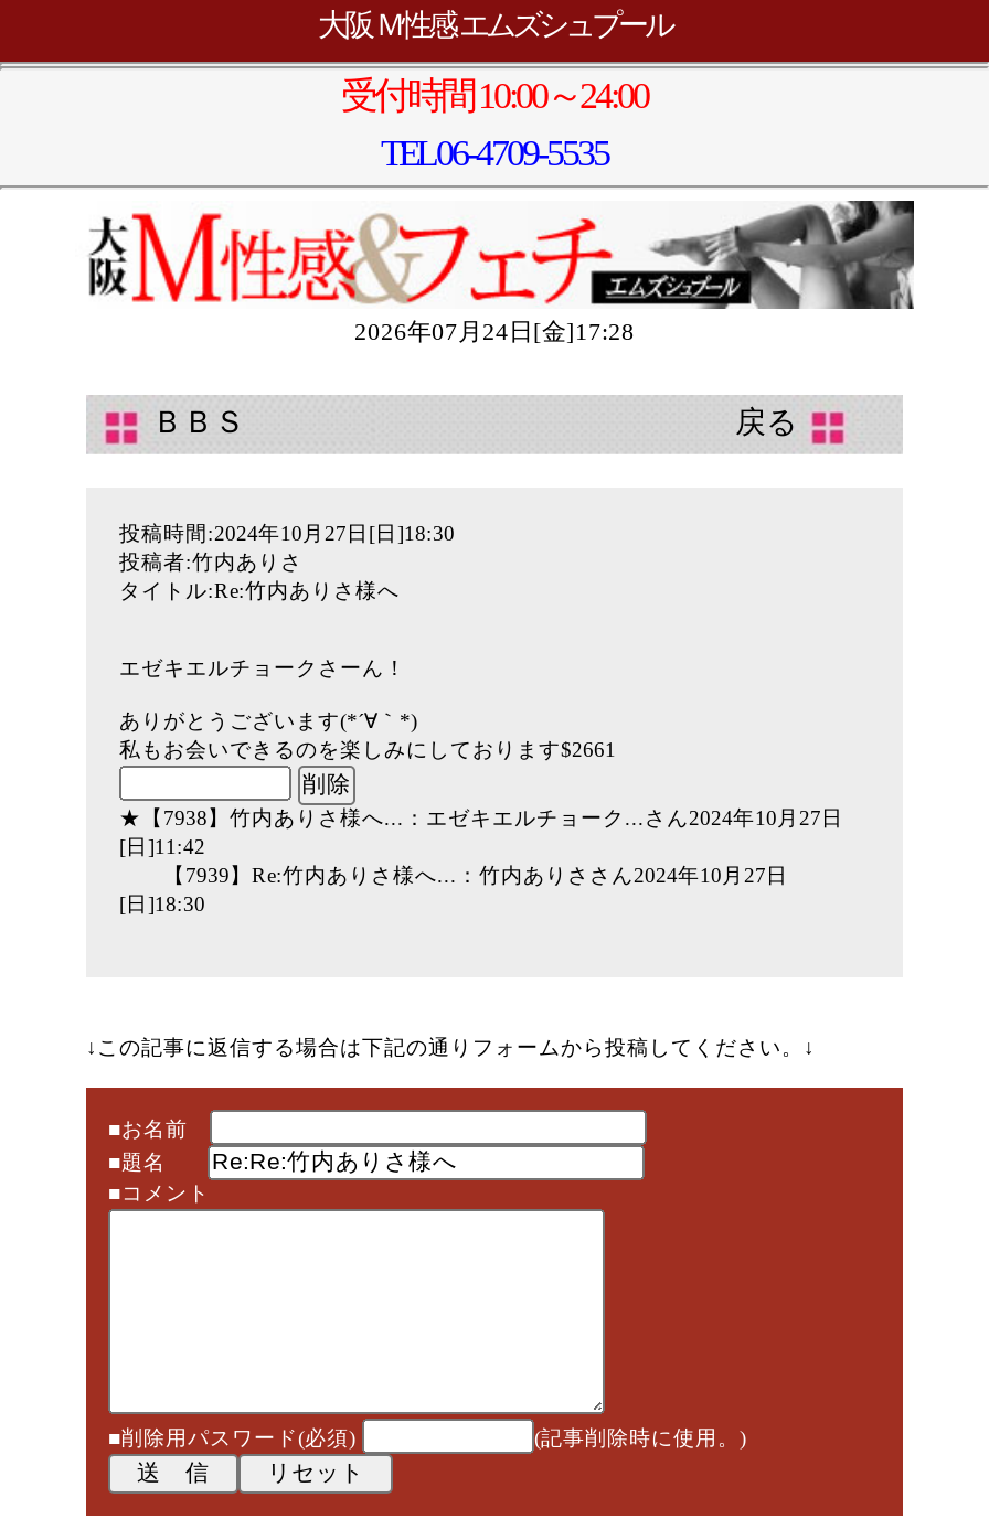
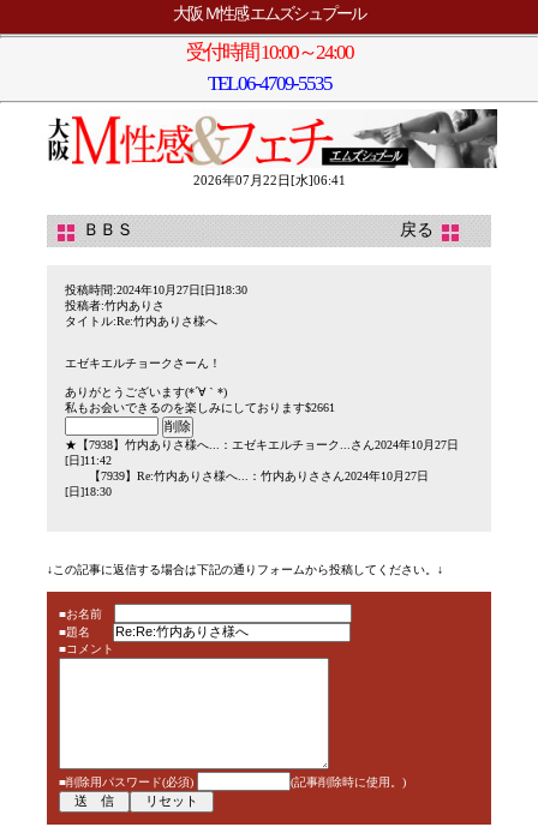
[354,317,635,344] 2026年07月24日[金]17:28 -> [193,172,345,187] 2026年07月22日[水]06:41

